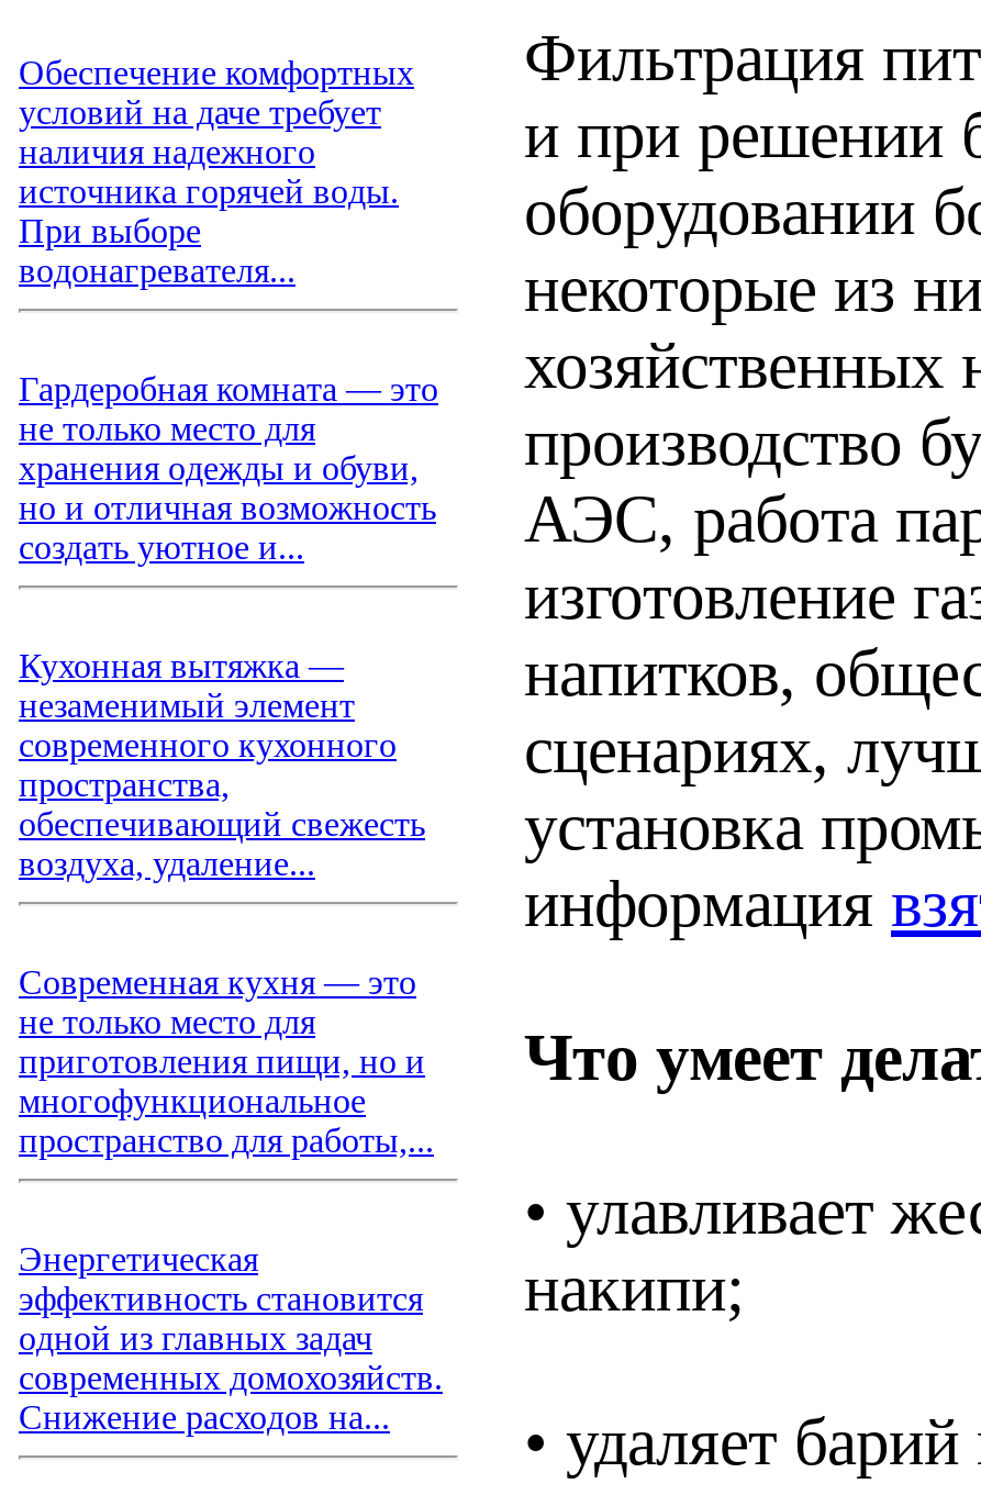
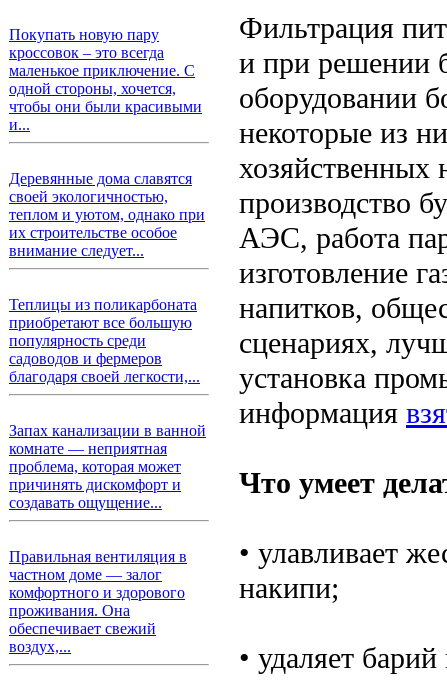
[19,54,414,289] Обеспечение комфортных | условий на даче требует | наличия надежного | источника горячей воды. | При выборе | водонагревателя... -> [9,26,202,133] Покупать новую пару | кроссовок – это всегда | маленькое приключение. С | одной стороны, хочется, | чтобы они были красивыми | и...
[19,370,438,566] Гардеробная комната — это | не только место для | хранения одежды и обуви, | но и отличная возможность | создать уютное и... -> [9,170,205,259] Деревянные дома славятся | своей экологичностью, | теплом и уютом, однако при | их строительстве особое | внимание следует...
[19,647,425,882] Кухонная вытяжка — | незаменимый элемент | современного кухонного | пространства, | обеспечивающий свежесть | воздуха, удаление... -> [9,296,200,385] Теплицы из поликарбоната | приобретают все большую | популярность среди | садоводов и фермеров | благодаря своей легкости,...
[19,963,434,1159] Современная кухня — это | не только место для | приготовления пищи, но и | многофункциональное | пространство для работы,... -> [9,422,206,511] Запах канализации в ванной | комнате — неприятная | проблема, которая может | причинять дискомфорт и | создавать ощущение...
[19,1240,443,1436] Энергетическая | эффективность становится | одной из главных задач | современных домохозяйств. | Снижение расходов на... -> [9,548,187,655] Правильная вентиляция в | частном доме — залог | комфортного и здорового | проживания. Она | обеспечивает свежий | воздух,...

